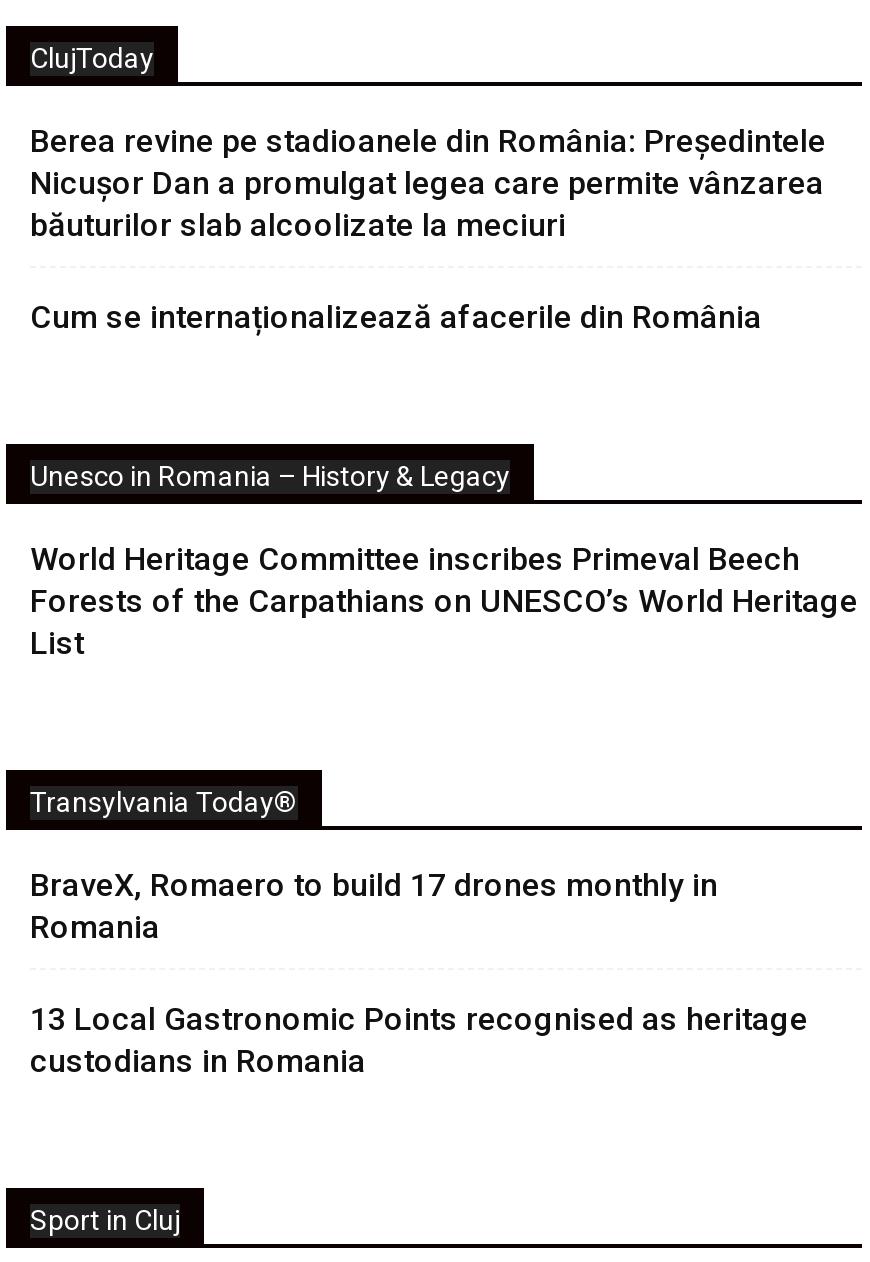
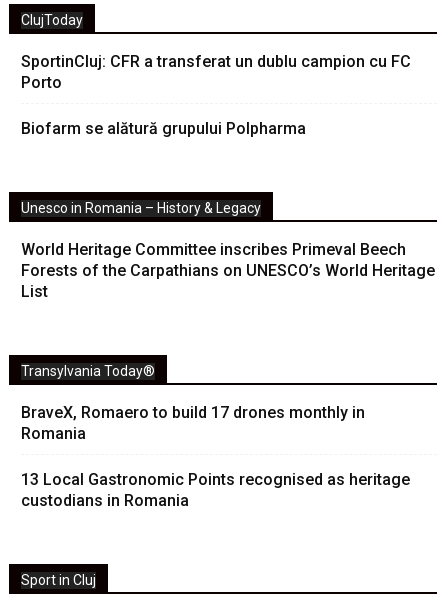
[30,122,826,244] Berea revine pe stadioanele din România: Președintele | Nicușor Dan a promulgat legea care permite vânzarea | băuturilor slab alcoolizate la meciuri -> [21,52,411,92] SportinCluj: CFR a transferat un dublu campion cu FC | Porto
[30,298,762,336] Cum se internaționalizează afacerile din România -> [21,119,306,138] Biofarm se alătură grupului Polpharma

